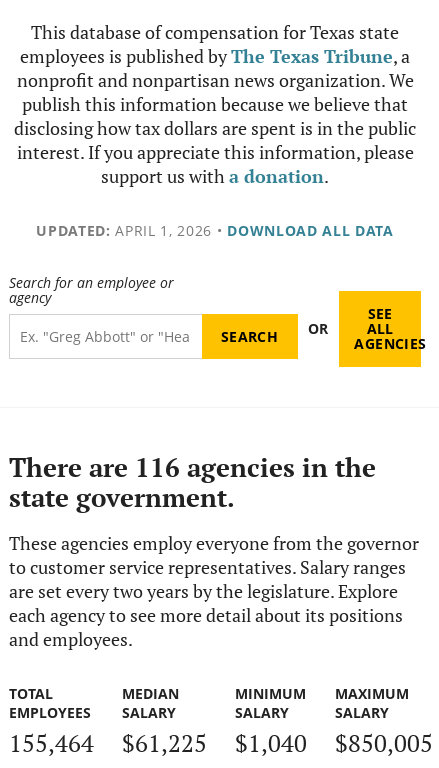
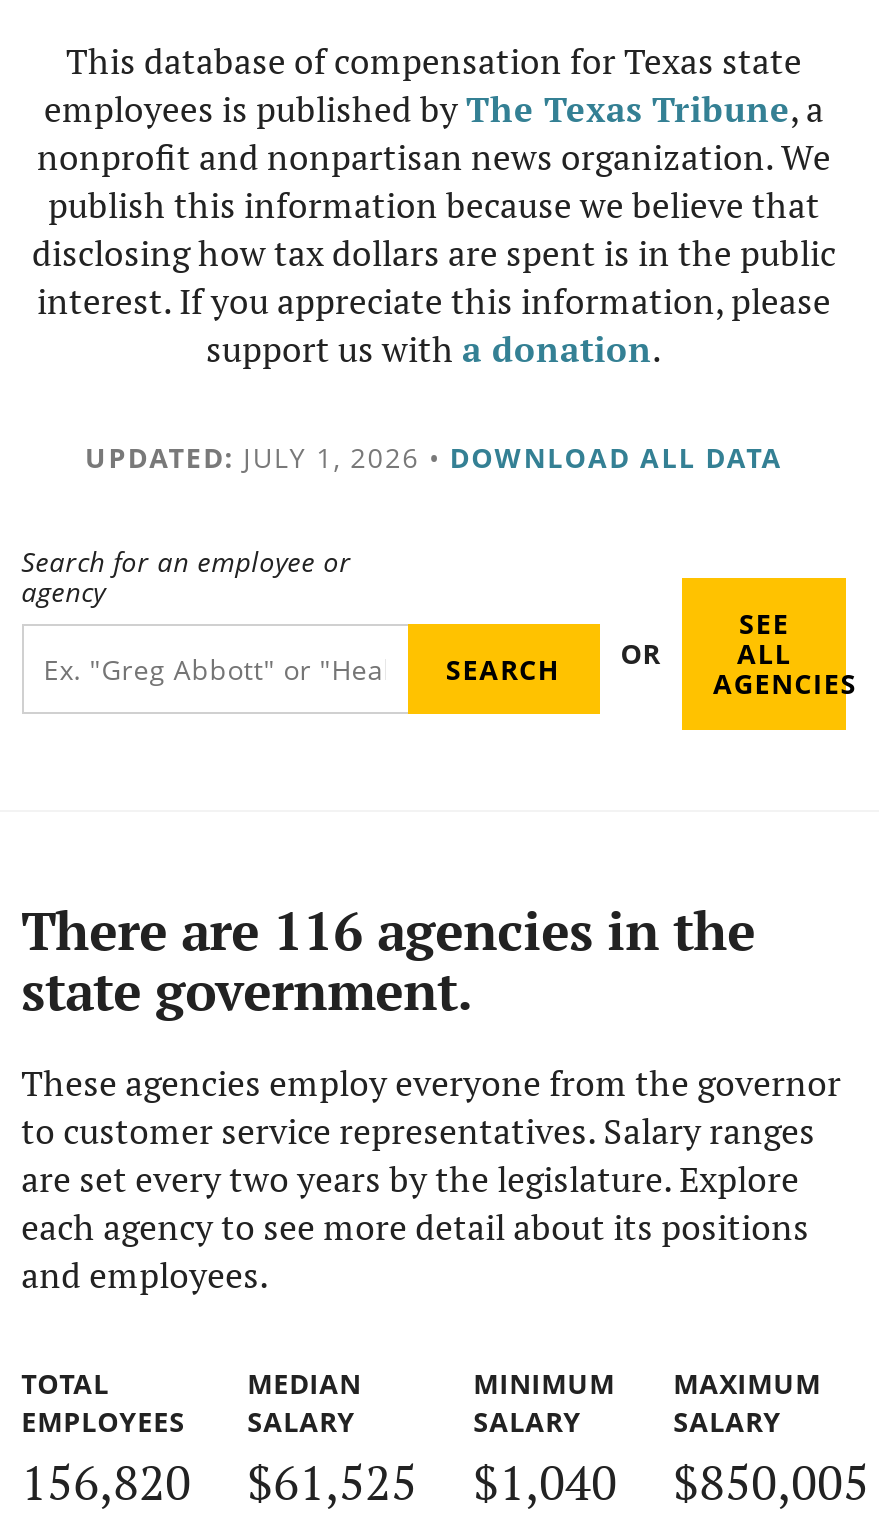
[36,221,394,240] UPDATED: APRIL 1, 2026 • DOWNLOAD ALL DATA -> [85,438,783,476] UPDATED: JULY 1, 2026 • DOWNLOAD ALL DATA
[9,727,94,759] 155,464 -> [21,1449,191,1513] 156,820
[122,727,207,759] $61,225 -> [247,1449,417,1513] $61,525

